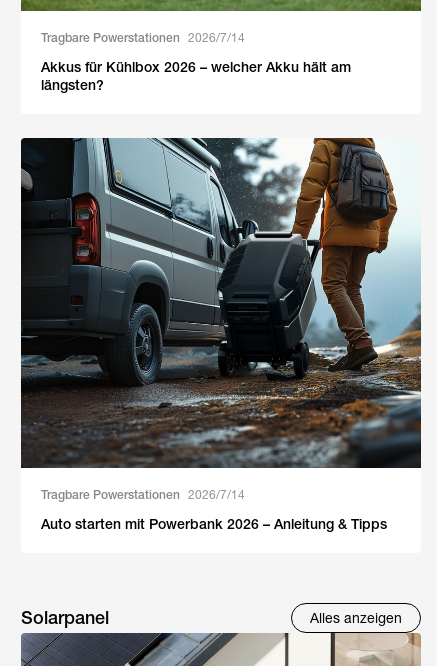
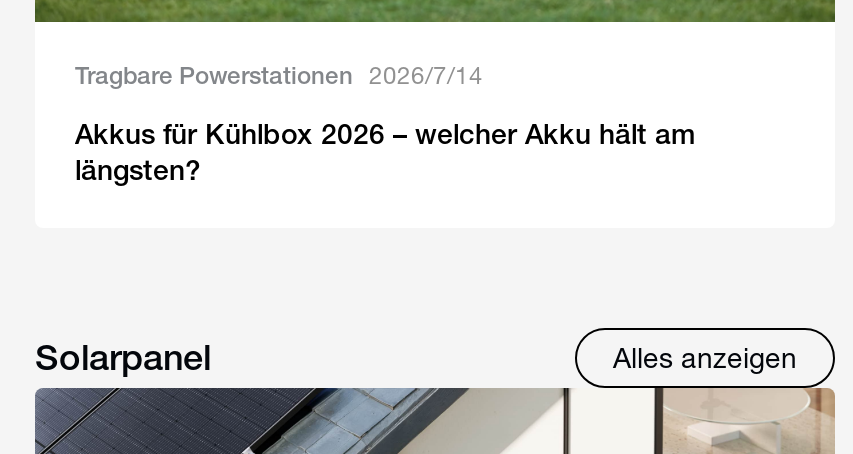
[20,137,422,532] [image] | Tragbare Powerstationen 2026/7/14 | Auto starten mit Powerbank 2026 – Anleitung & Tipps -> none

